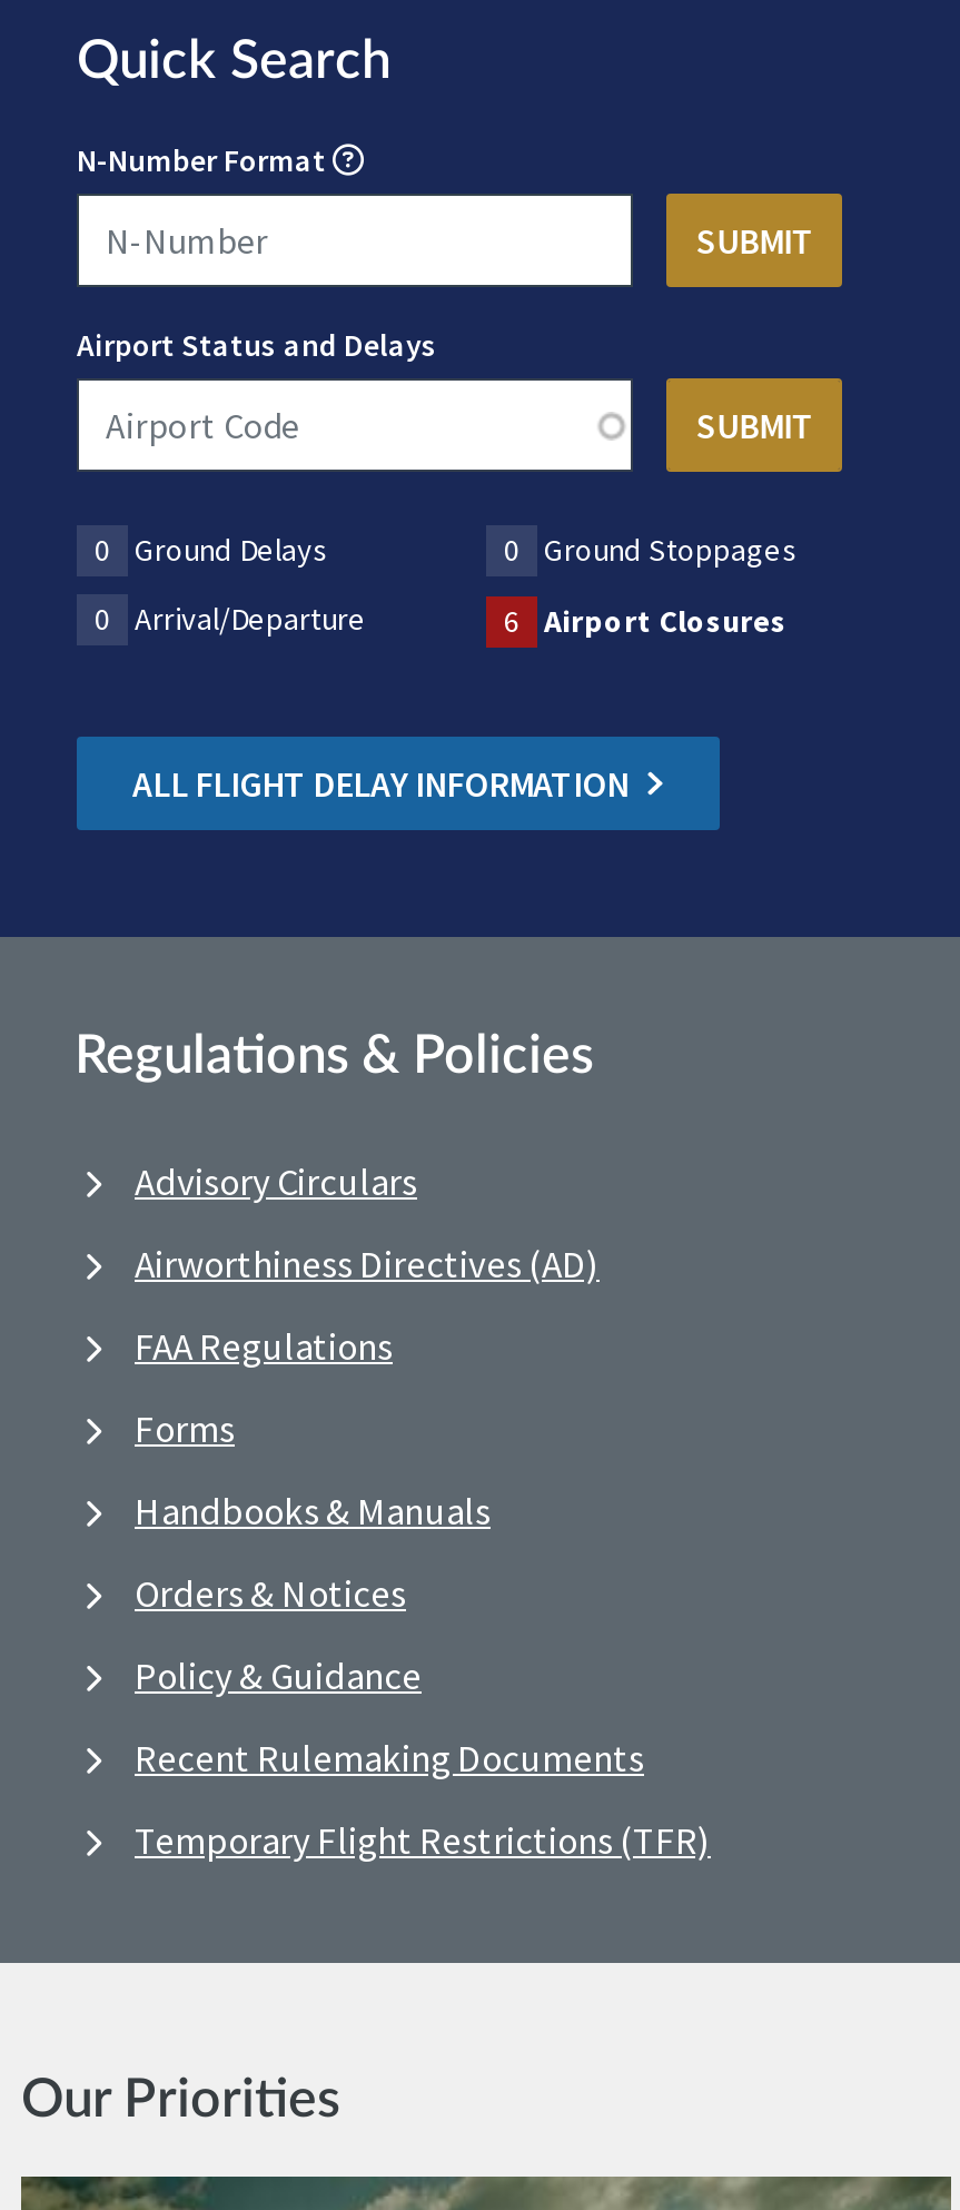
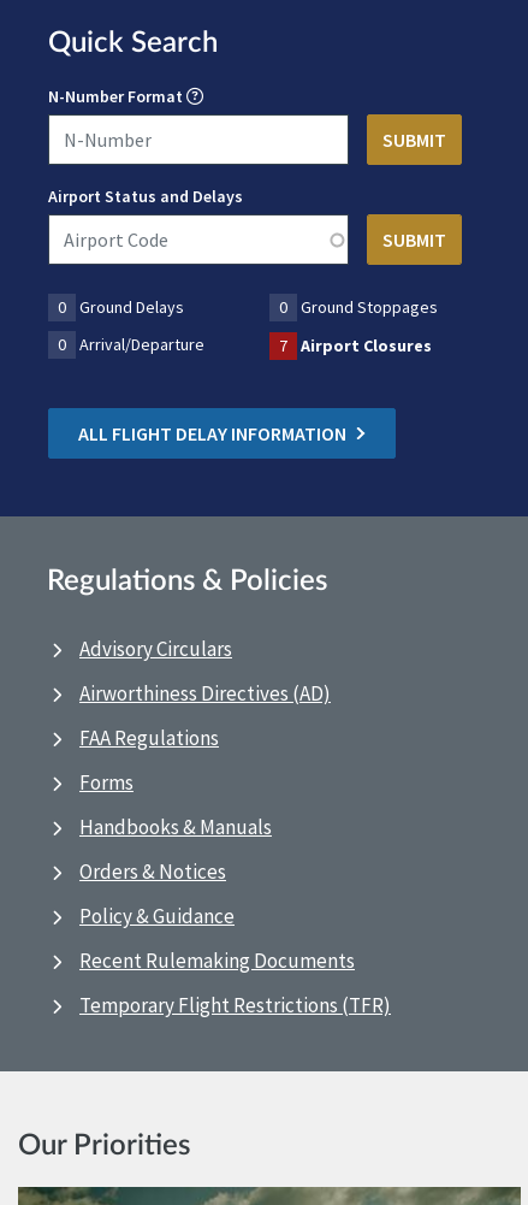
[504,601,786,641] 6 Airport Closures -> [279,335,432,357] 7 Airport Closures

